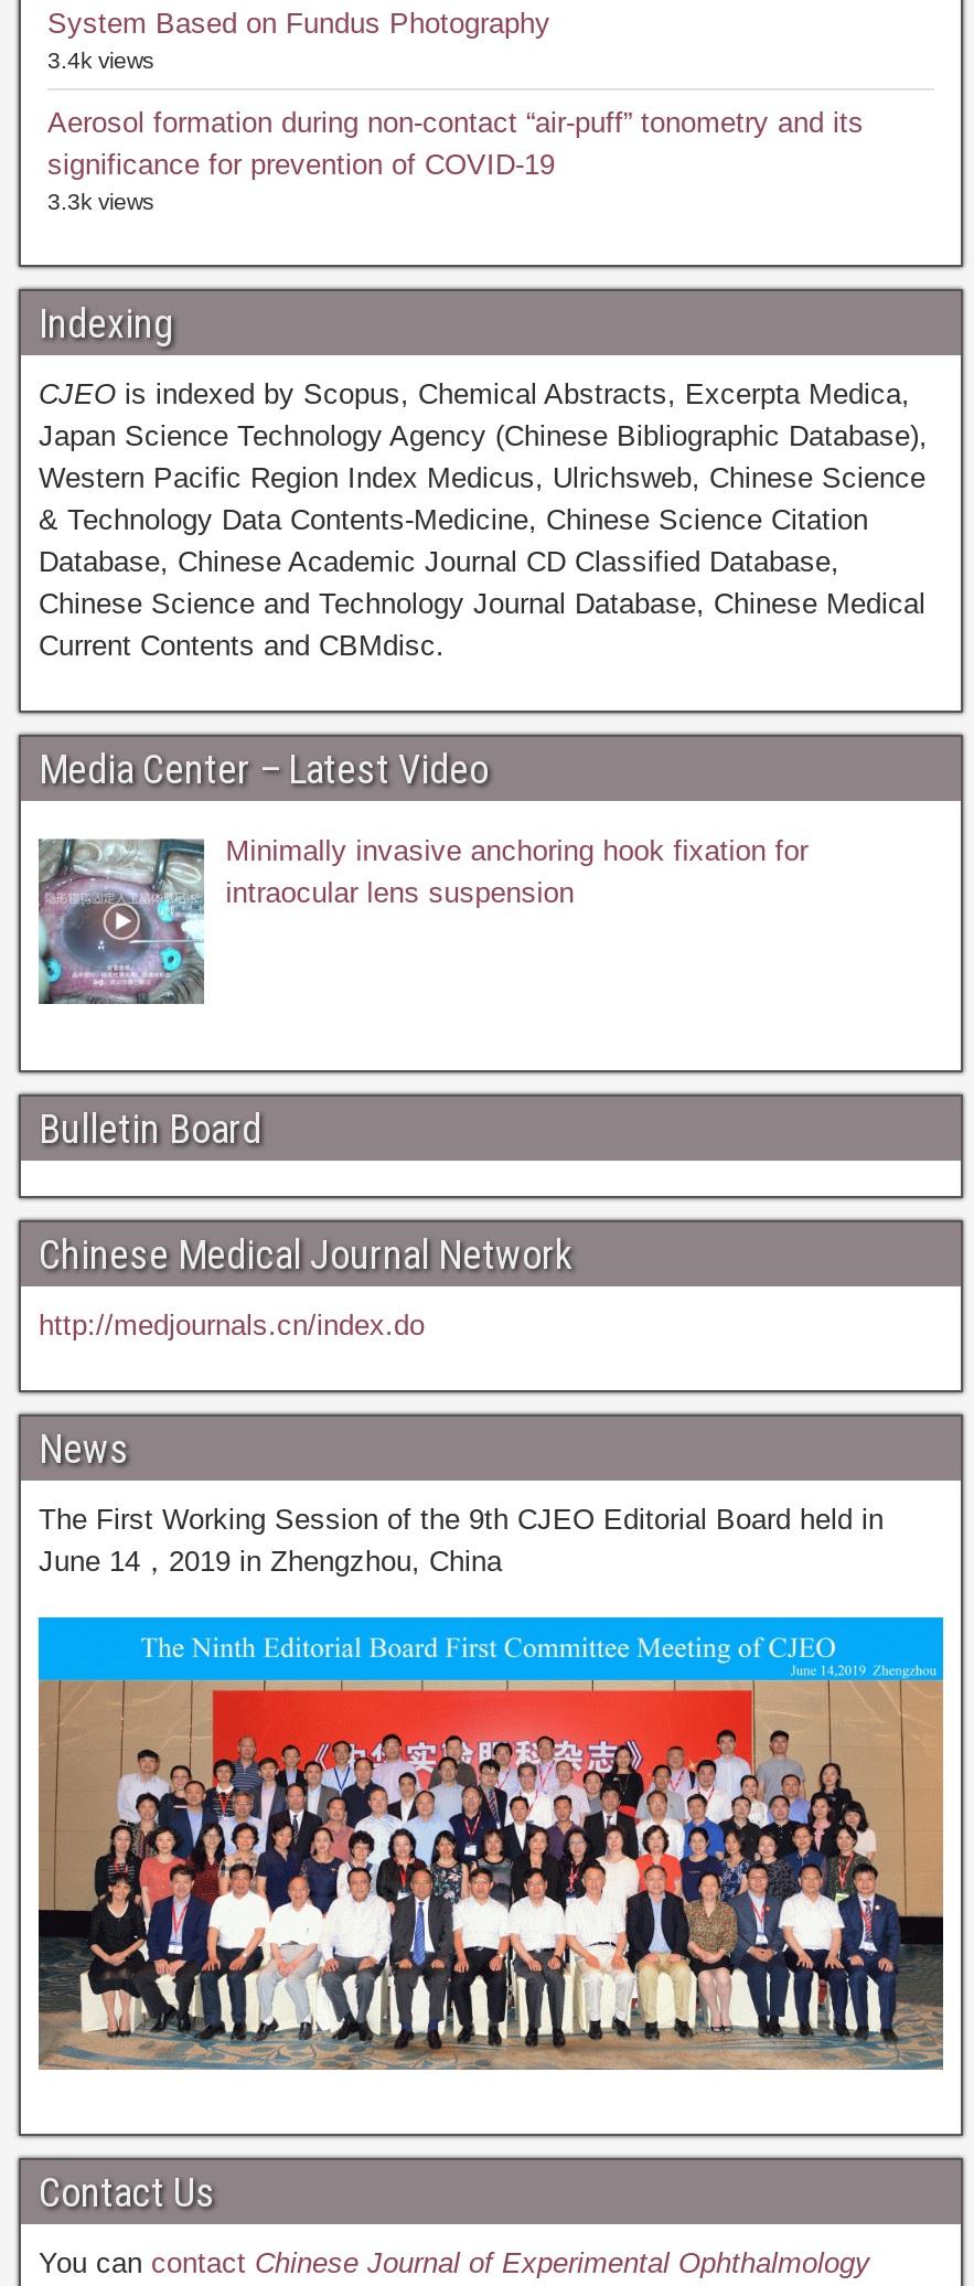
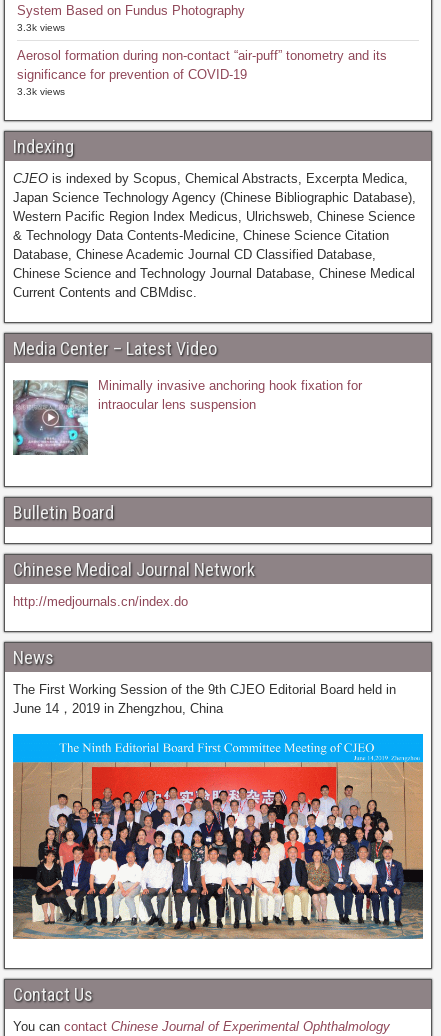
[47,49,153,73] 3.4k views -> [17,22,65,33] 3.3k views

